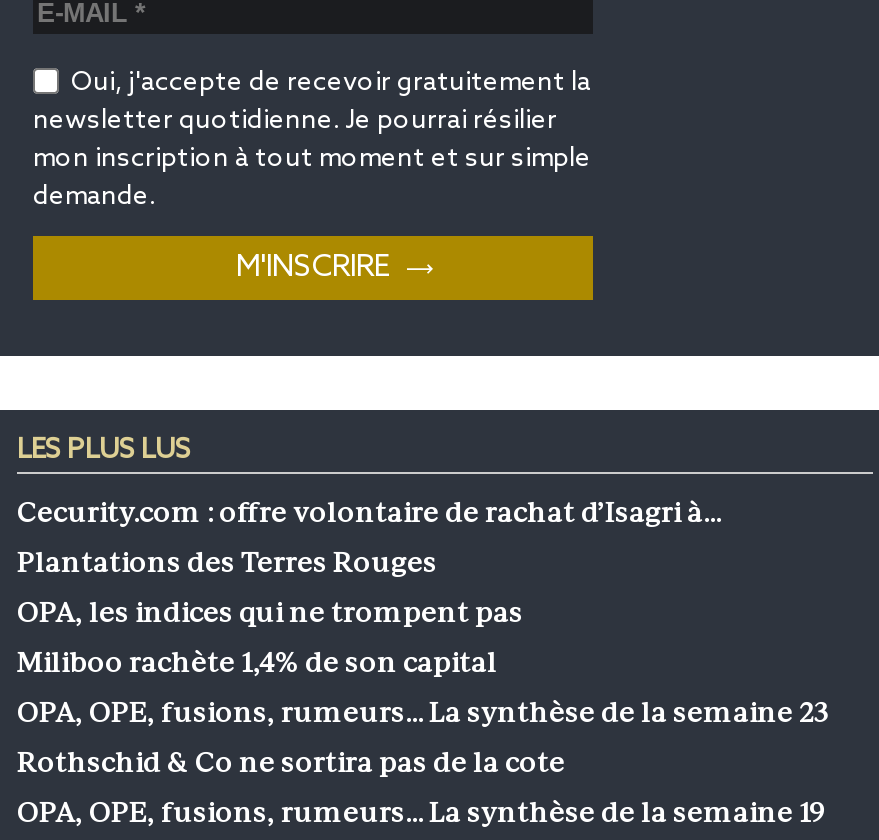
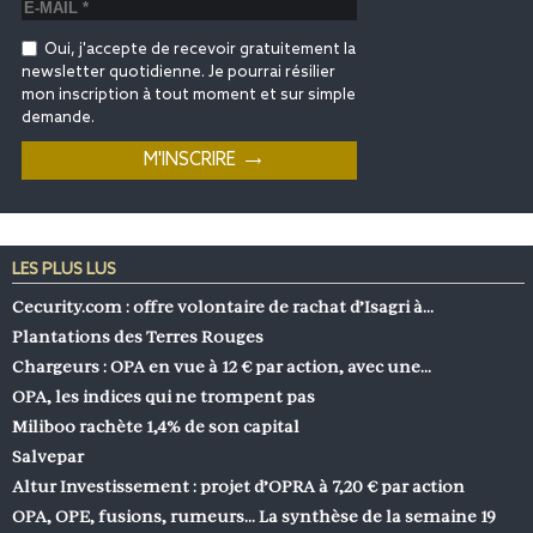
none -> [12,357,431,376] Chargeurs : OPA en vue à 12 € par action, avec une…
[17,695,827,727] OPA, OPE, fusions, rumeurs… La synthèse de la semaine 23 -> [12,446,84,466] Salvepar
[17,745,565,777] Rothschid & Co ne sortira pas de la cote -> [12,476,465,496] Altur Investissement : projet d’OPRA à 7,20 € par action

